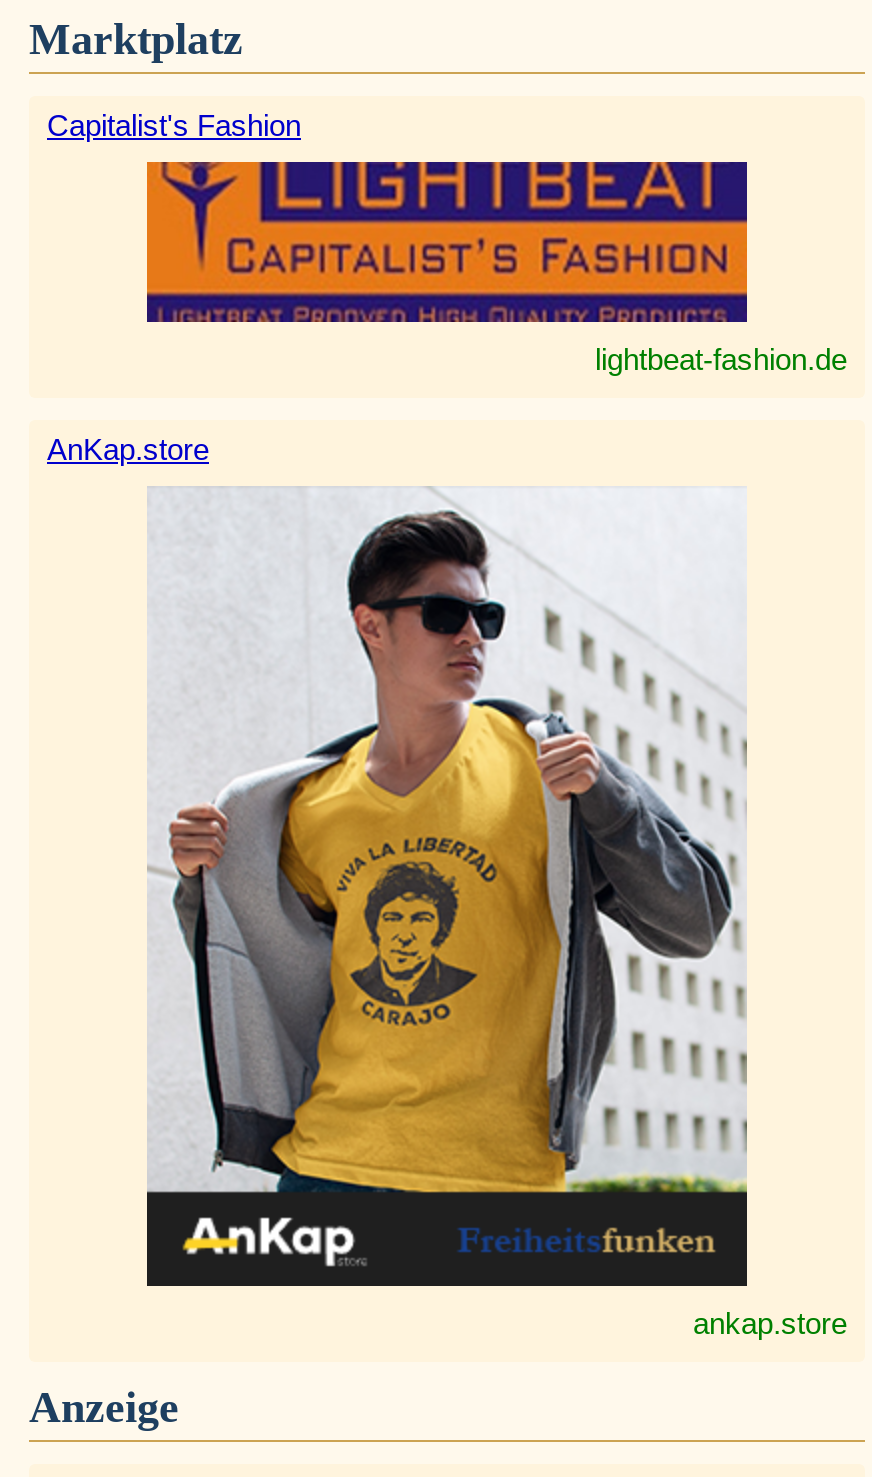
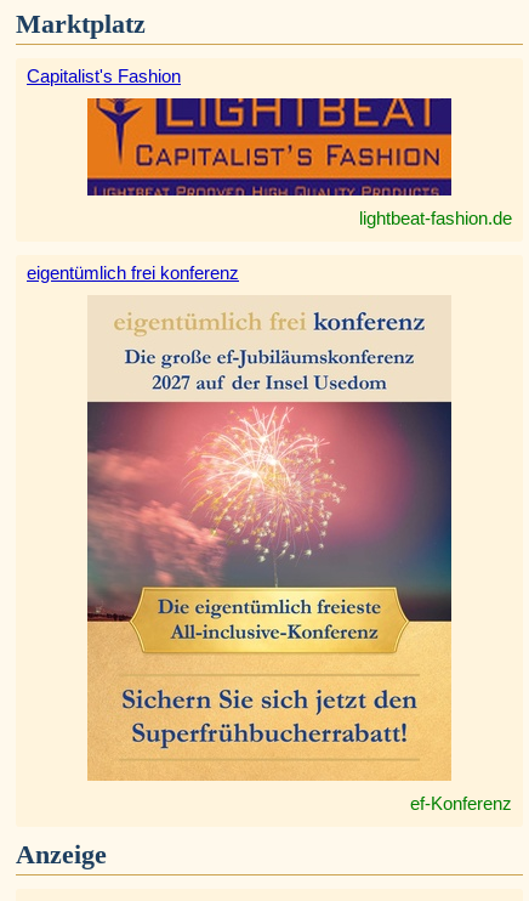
[47,432,209,466] AnKap.store -> [27,262,239,283] eigentümlich frei konferenz
[145,488,847,1340] [image] | ankap.store -> [86,296,512,814] [image] | ef-Konferenz

